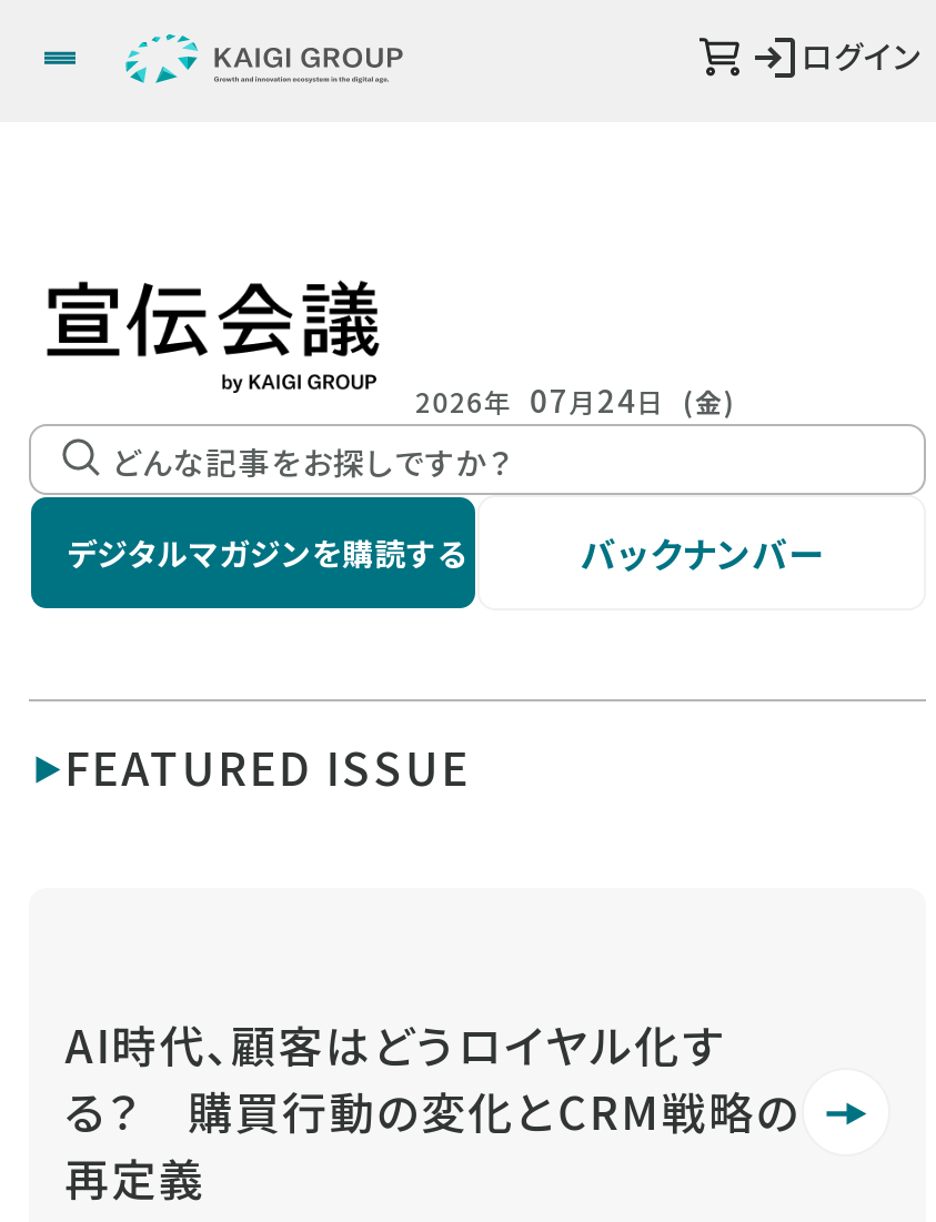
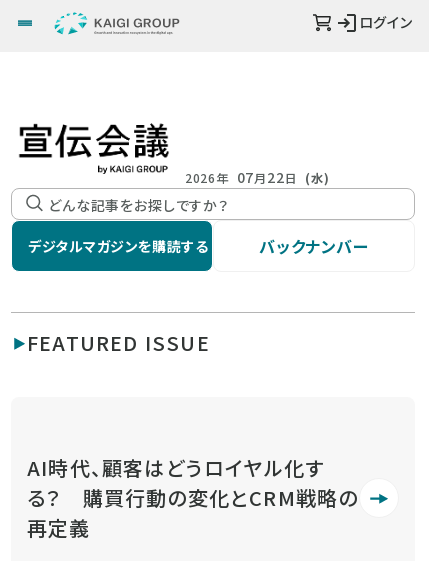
[415,377,736,422] 2026年 07月24日 (金) -> [185,167,330,187] 2026年 07月22日 (水)

